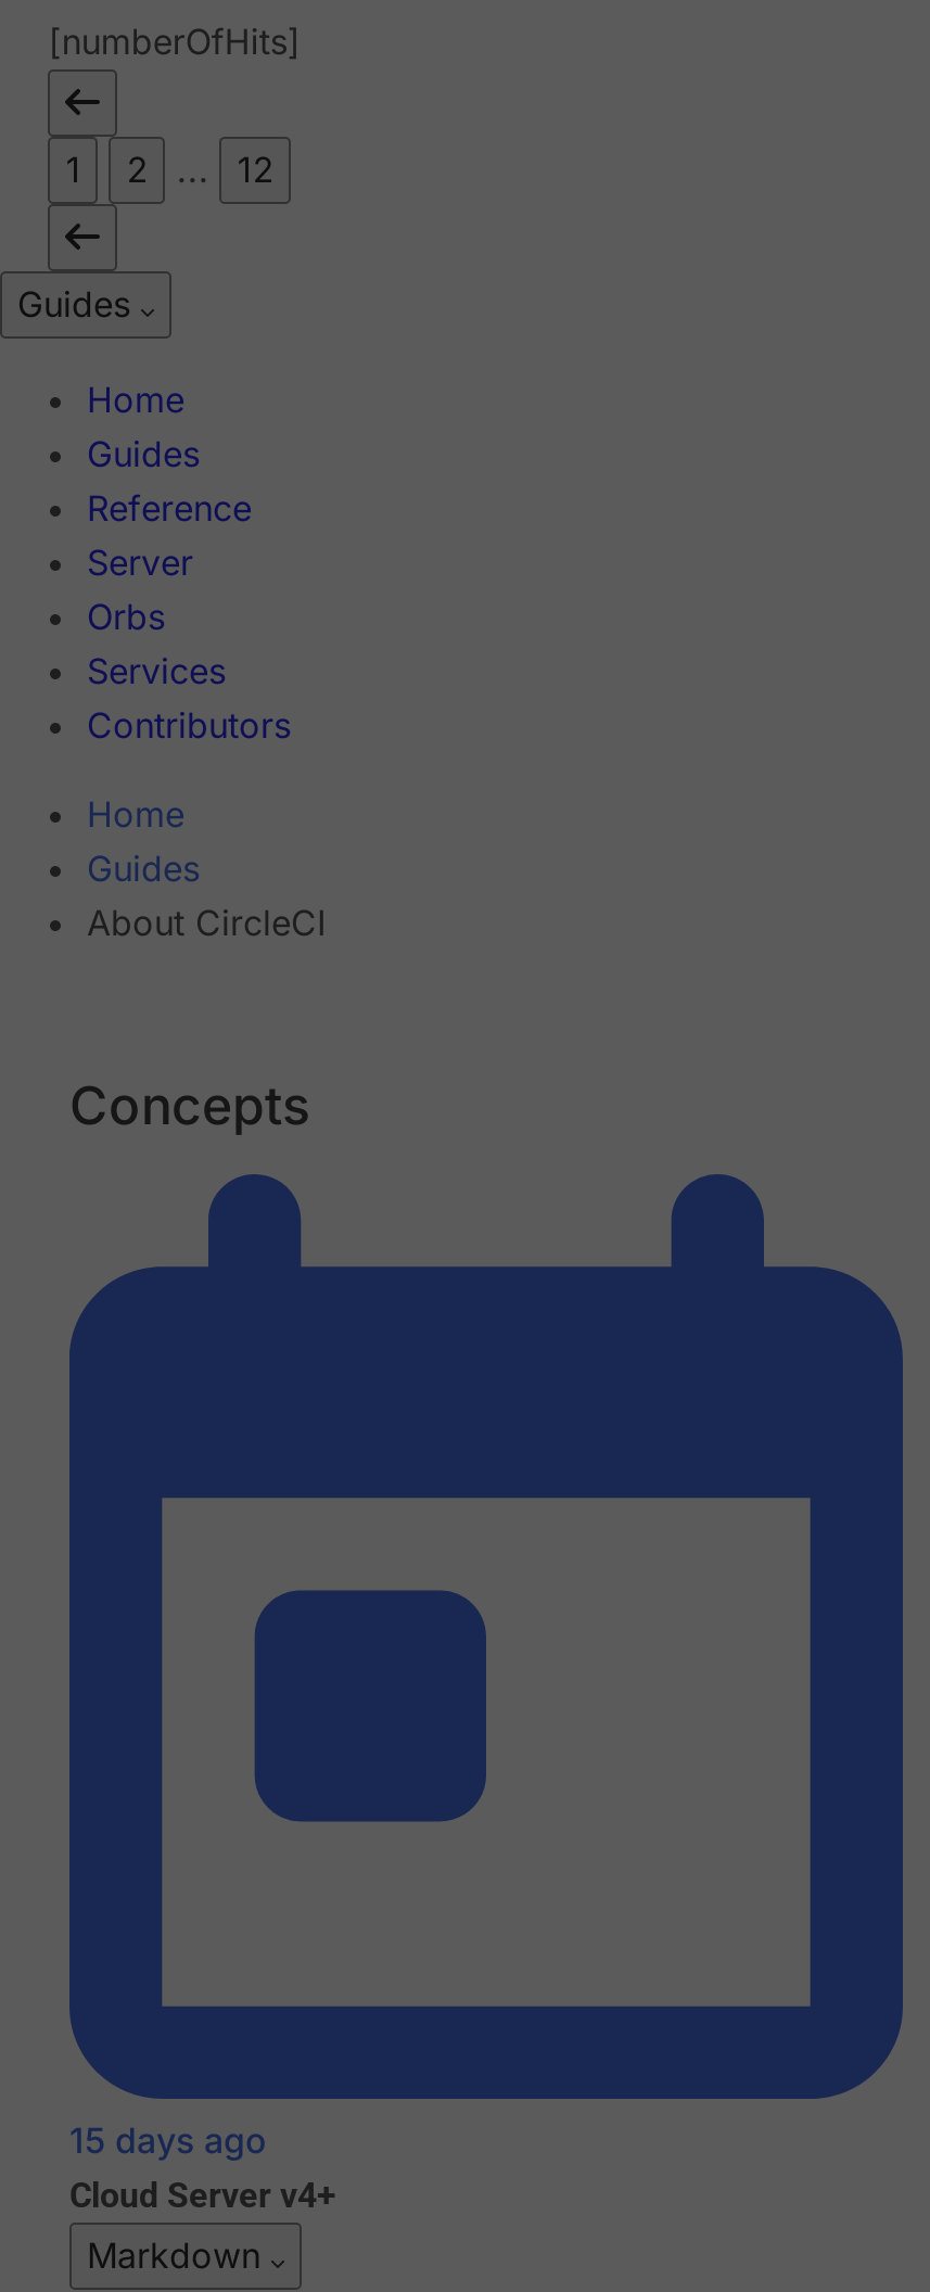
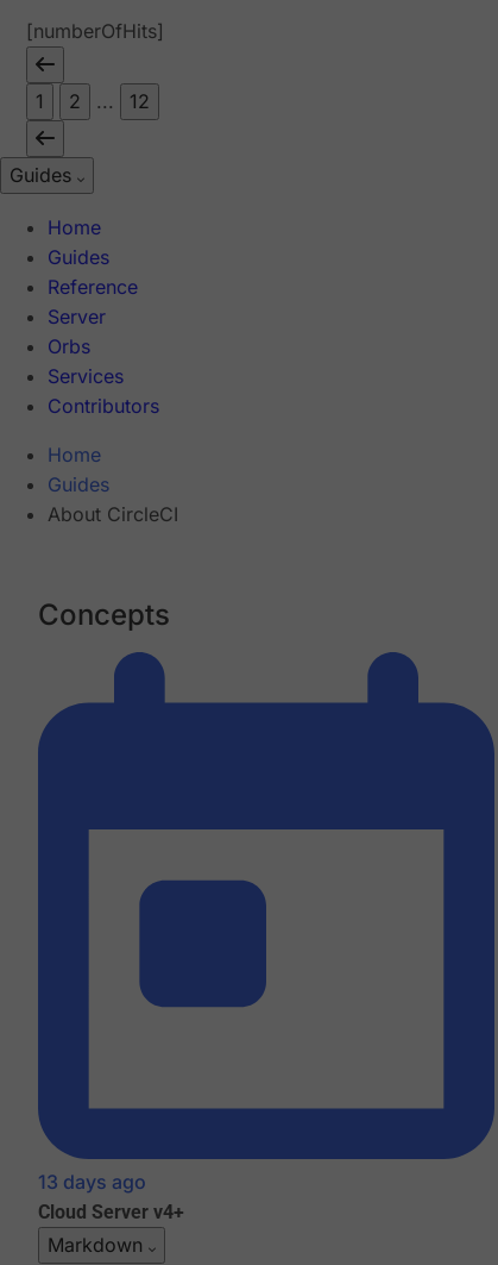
[69,2119,267,2163] 15 days ago -> [38,1170,146,1194] 13 days ago

